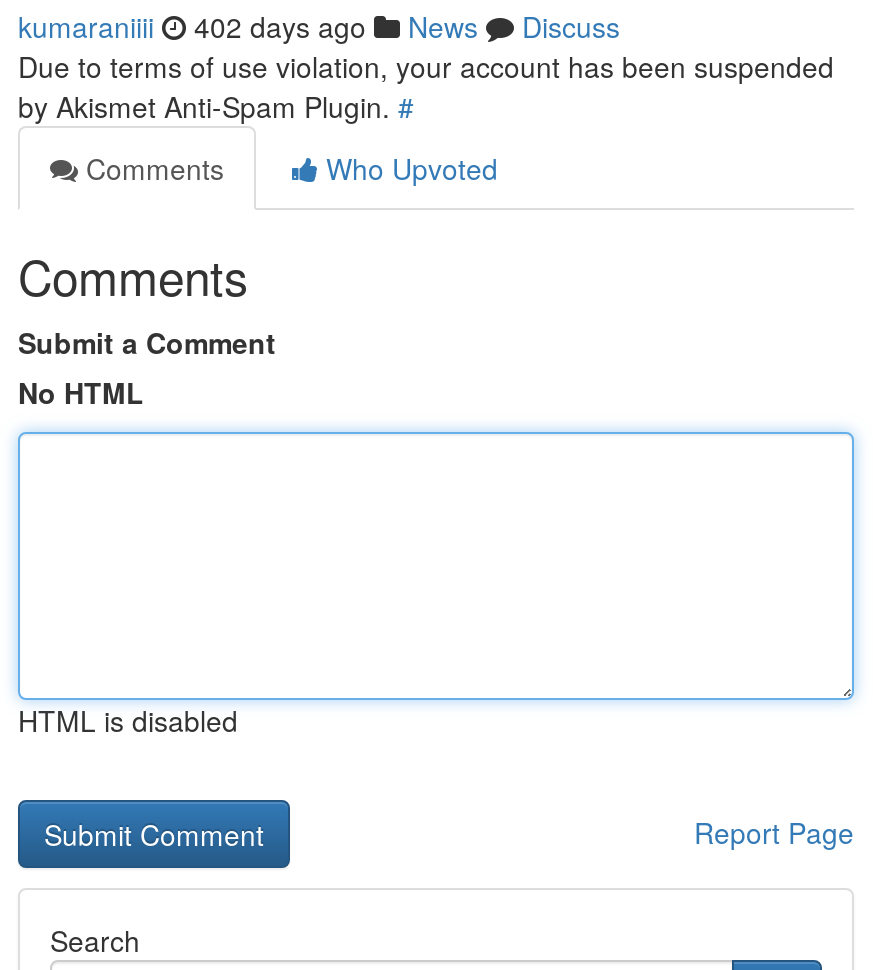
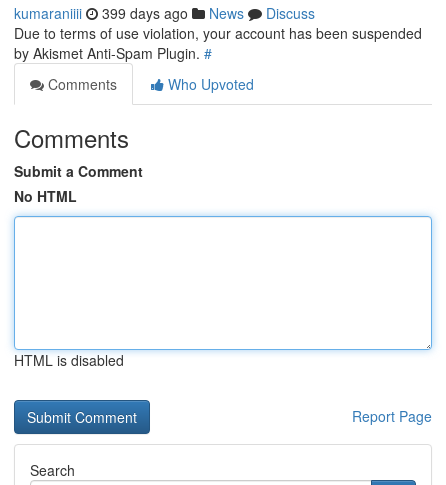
[18,6,620,46] kumaraniiii 402 days ago News Discuss -> [14,3,315,23] kumaraniiii 399 days ago News Discuss

